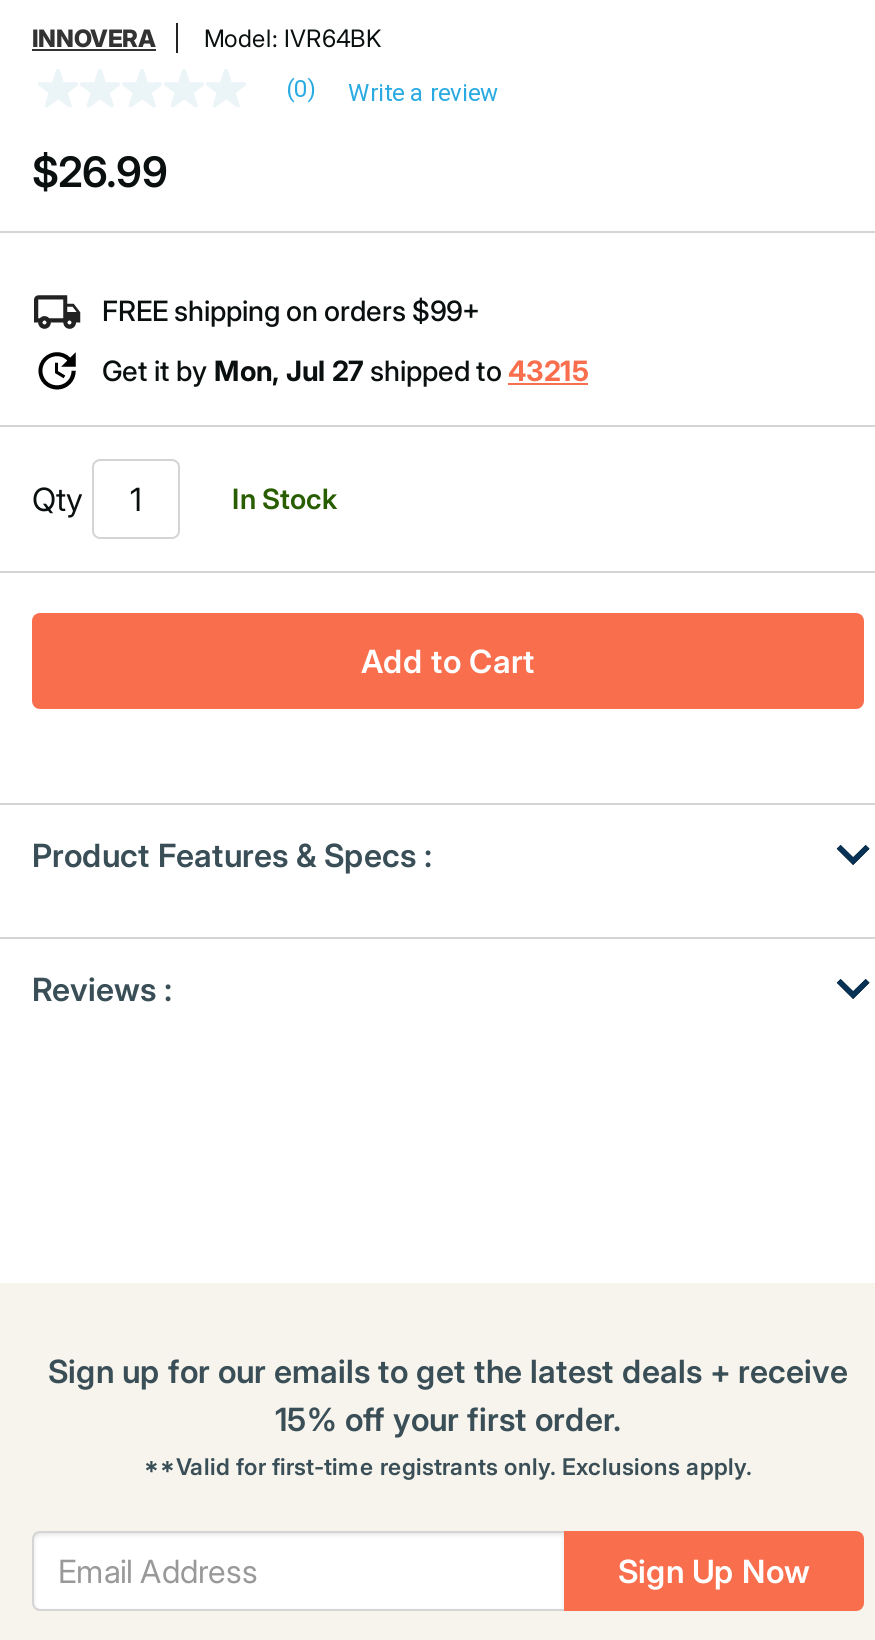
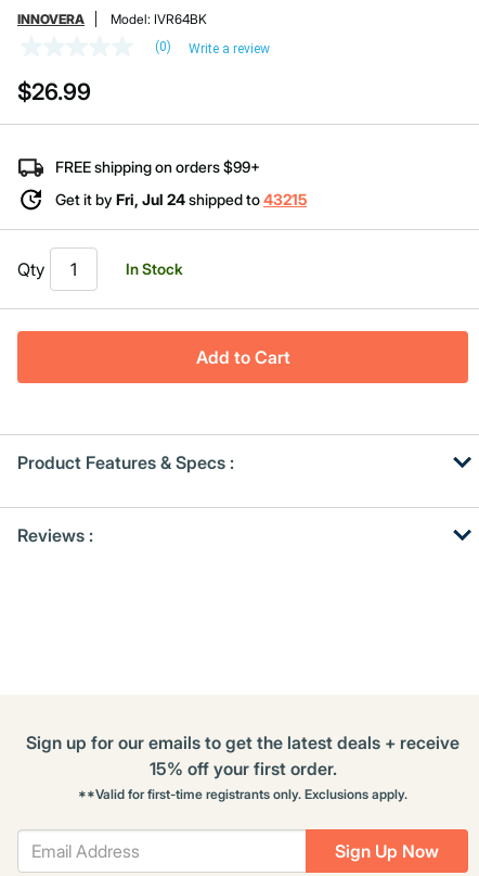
[102,353,588,387] Get it by Mon, Jul 27 shipped to 43215 -> [55,190,307,208] Get it by Fri, Jul 24 shipped to 43215

